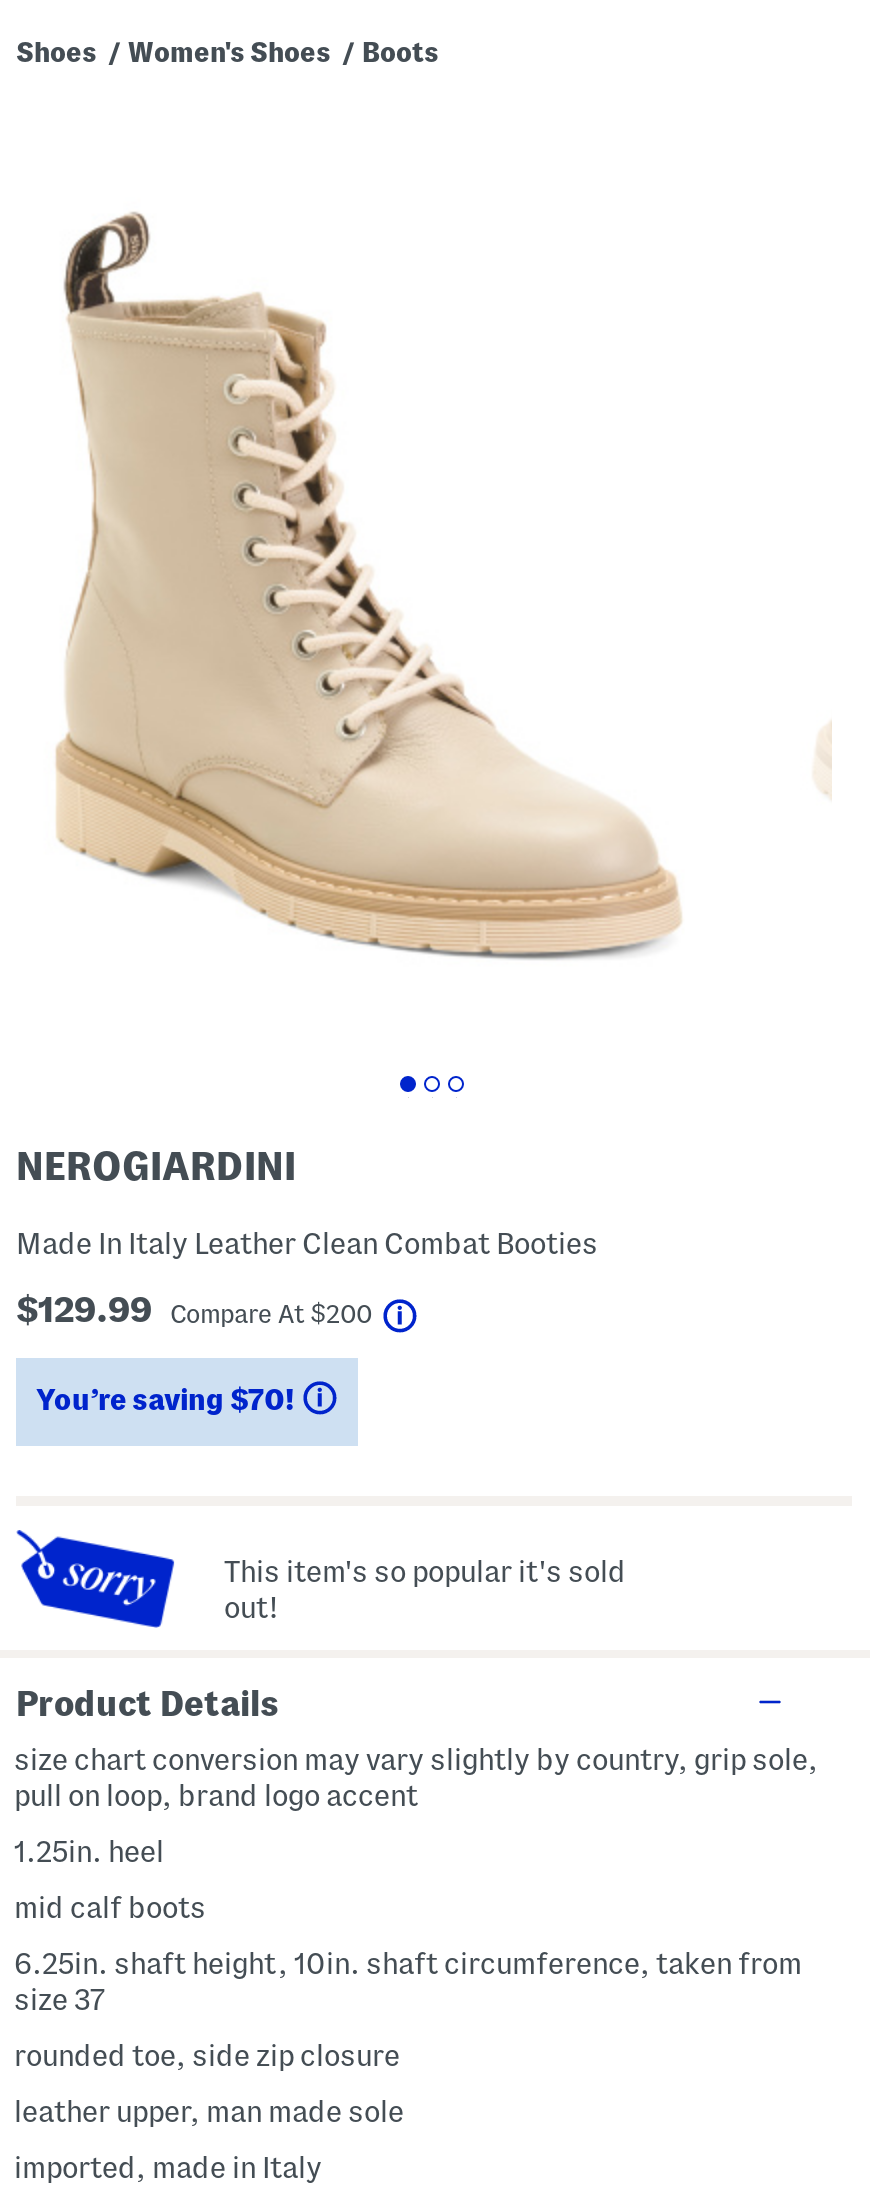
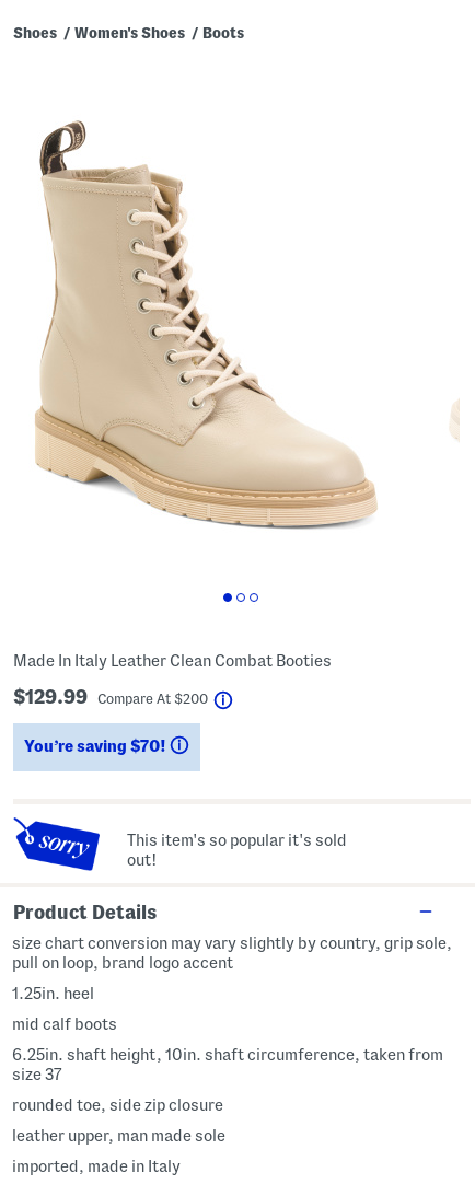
[16,1144,296,1188] NEROGIARDINI -> none

